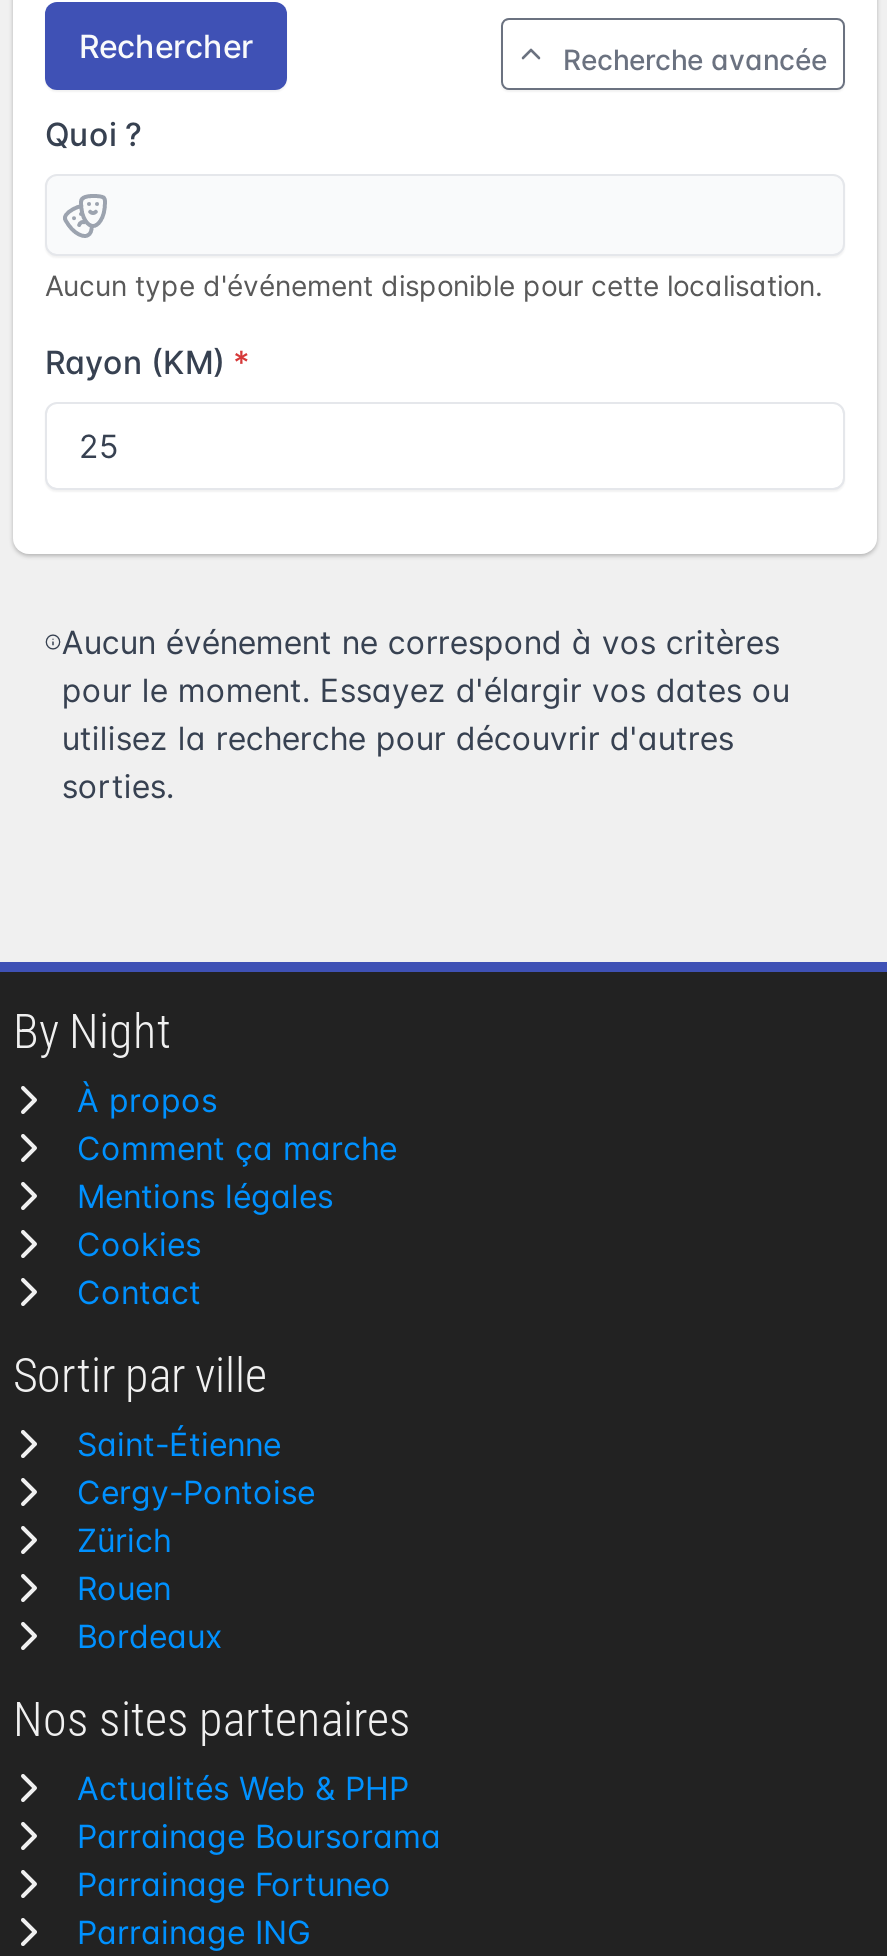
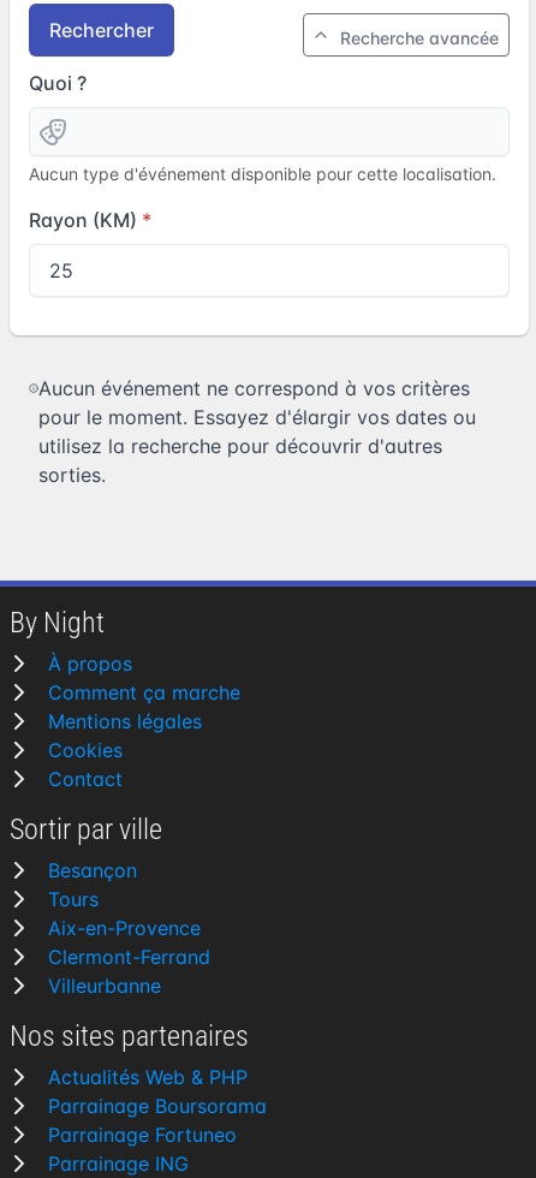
[77,1424,315,1656] Saint-Étienne | Cergy-Pontoise | Zürich | Rouen | Bordeaux -> [48,858,210,998] Besançon | Tours | Aix-en-Provence | Clermont-Ferrand | Villeurbanne

